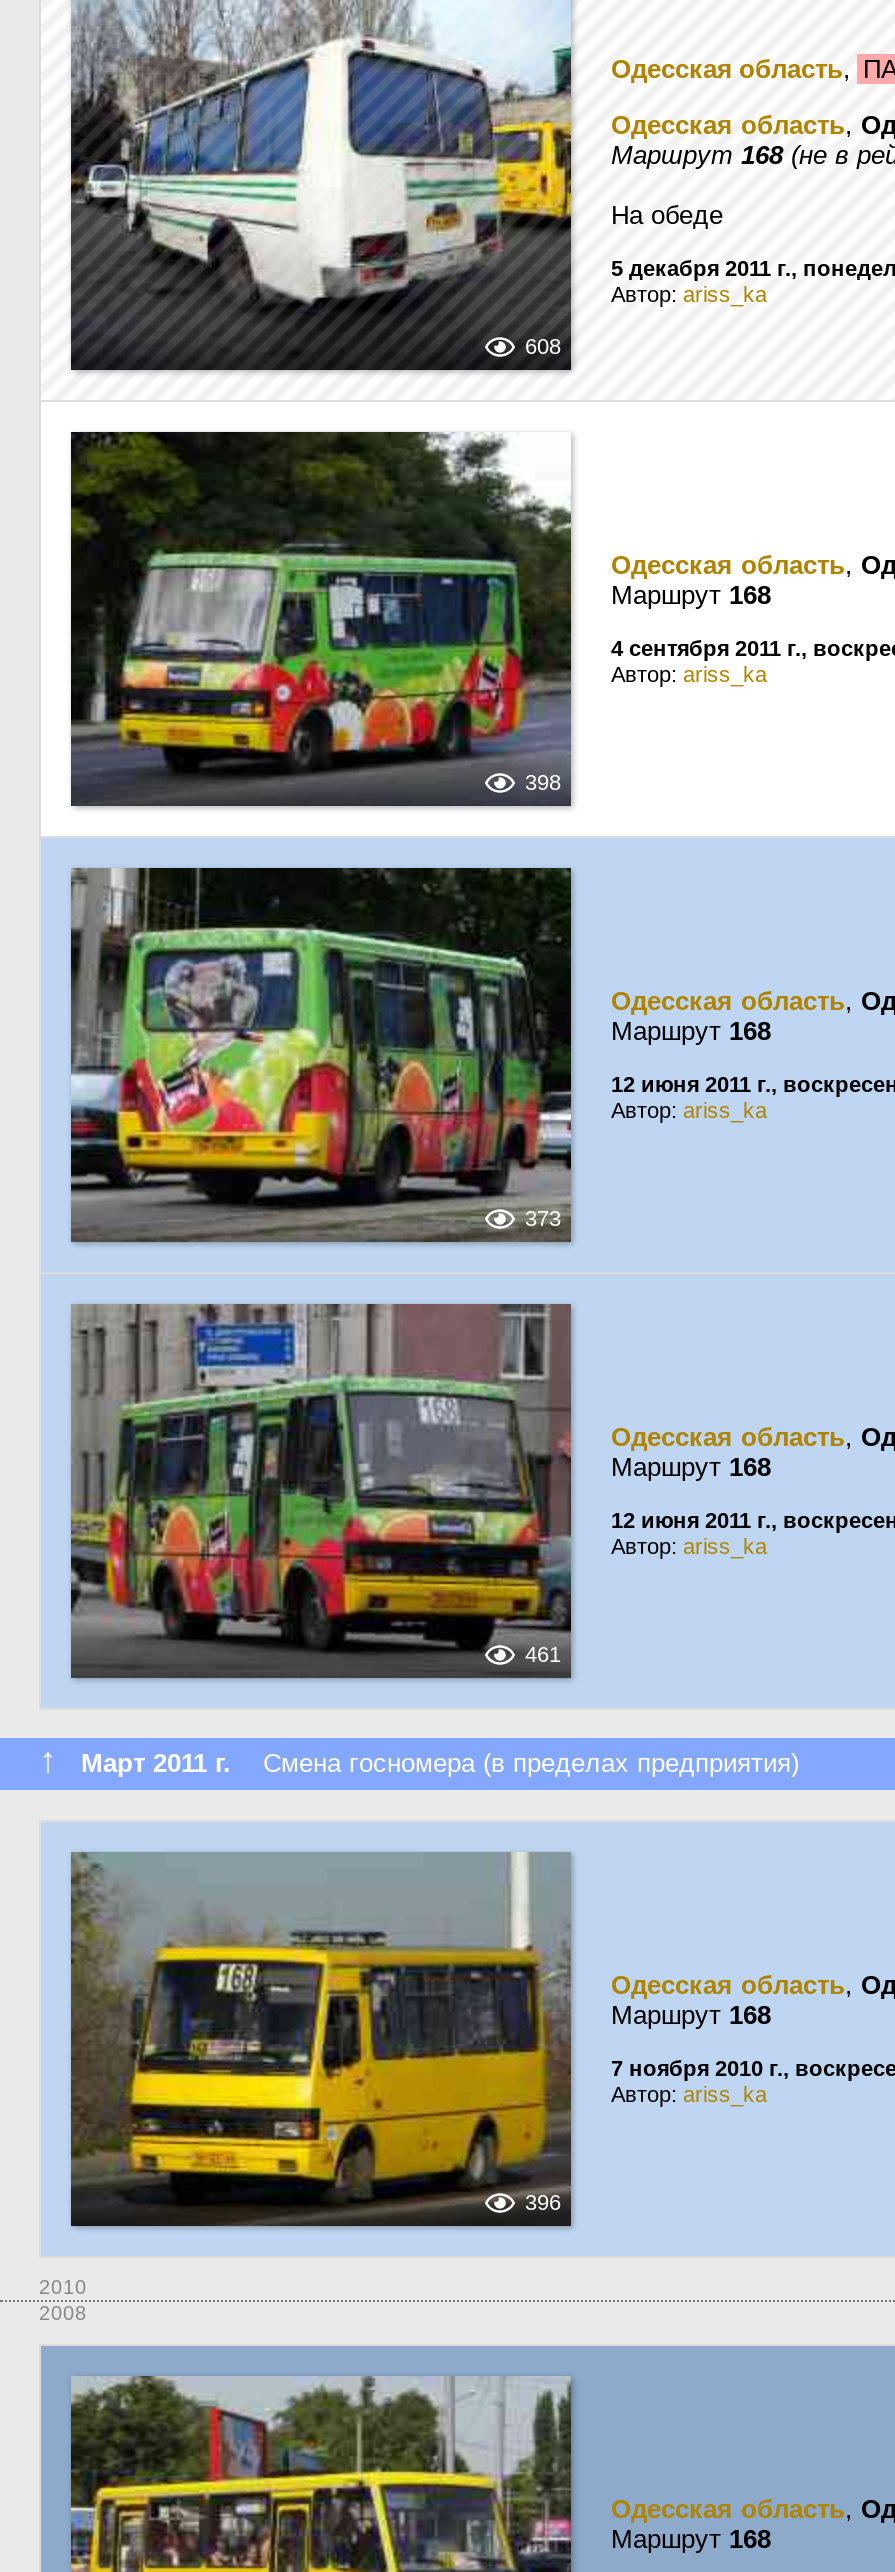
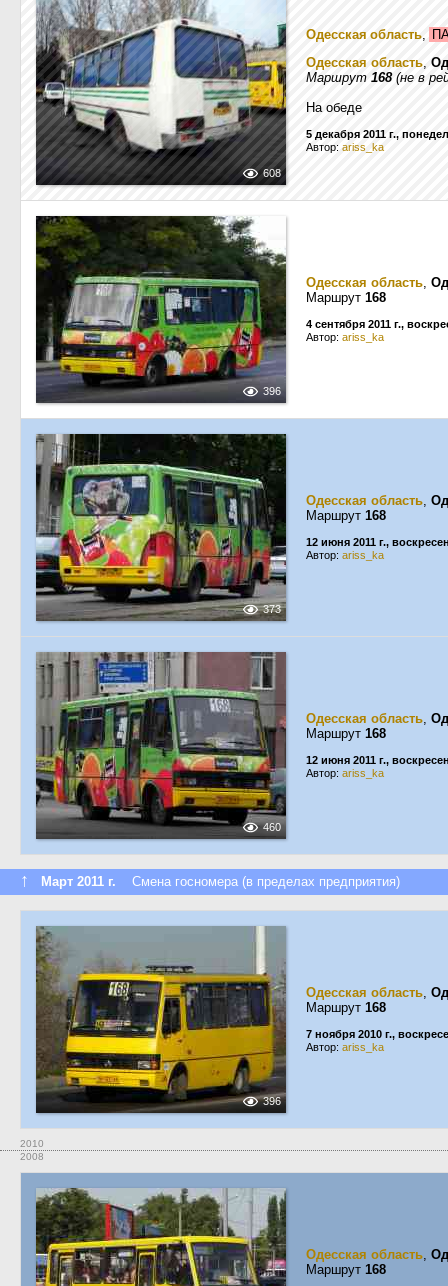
[525,770,561,794] 398 -> [263,385,281,397] 396
[525,1642,561,1666] 461 -> [263,821,281,833] 460

